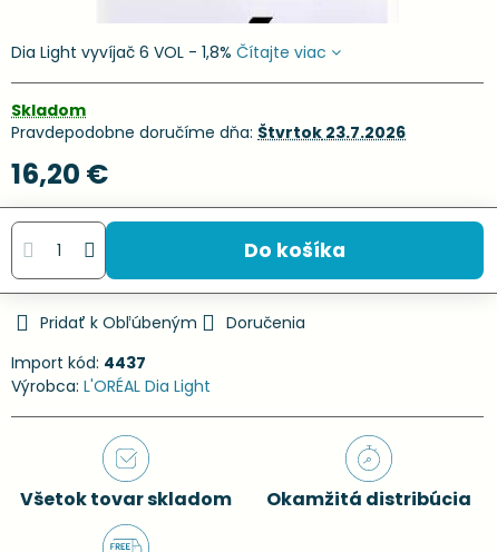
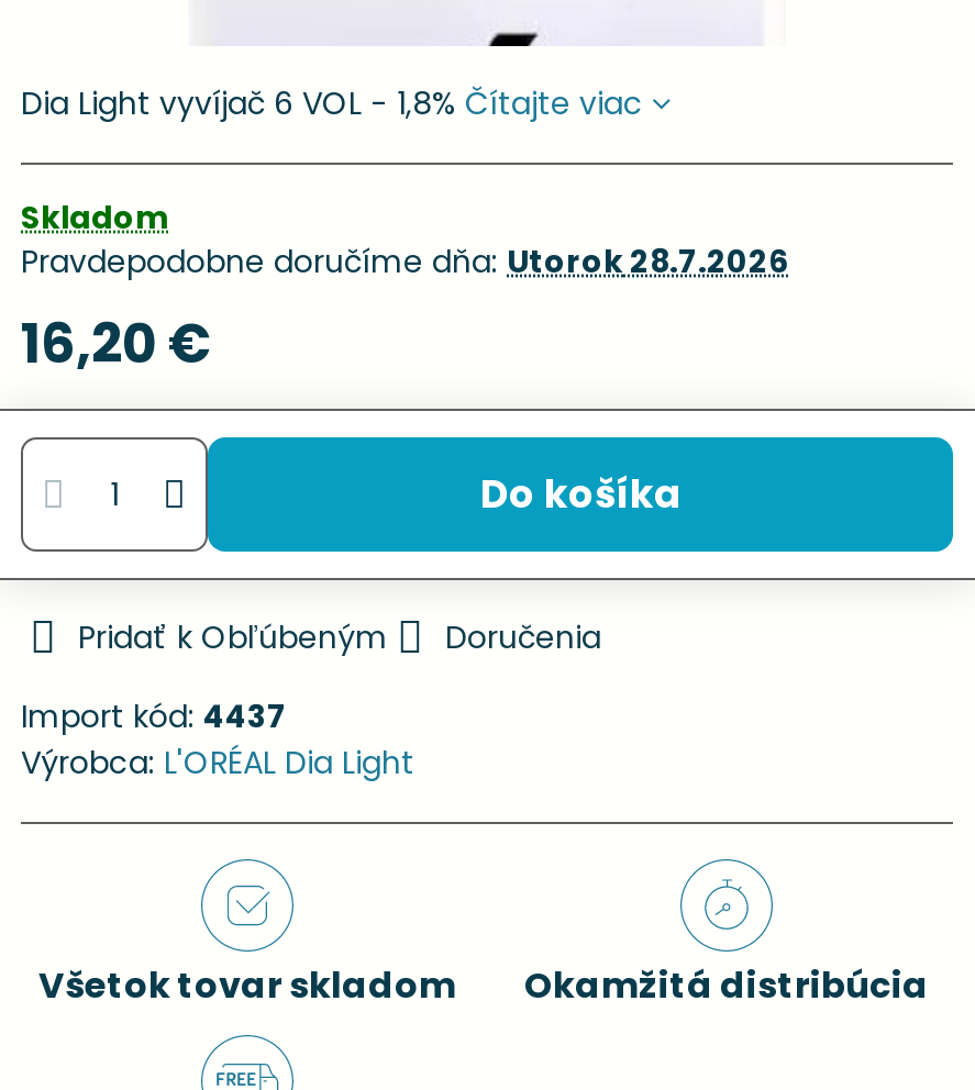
[11,121,406,144] Pravdepodobne doručíme dňa: Štvrtok 23.7.2026 -> [21,240,788,283] Pravdepodobne doručíme dňa: Utorok 28.7.2026

